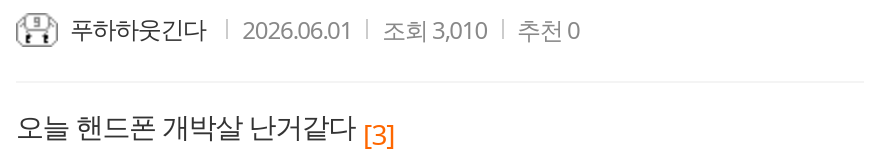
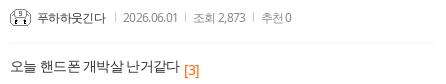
[70,12,580,46] 푸하하웃긴다 2026.06.01 조회 3,010 추천 0 -> [37,9,292,26] 푸하하웃긴다 2026.06.01 조회 2,873 추천 0

